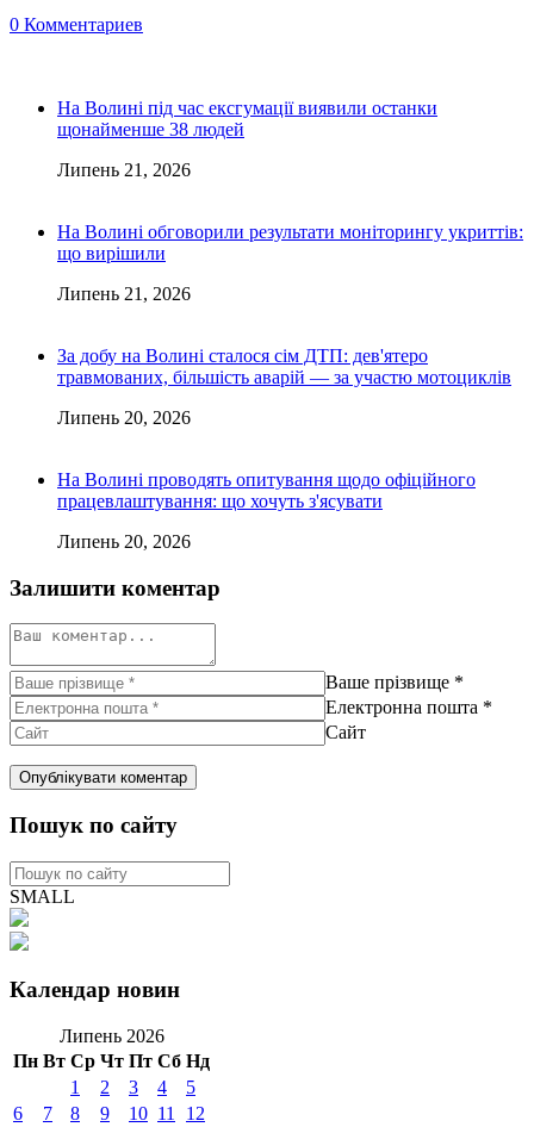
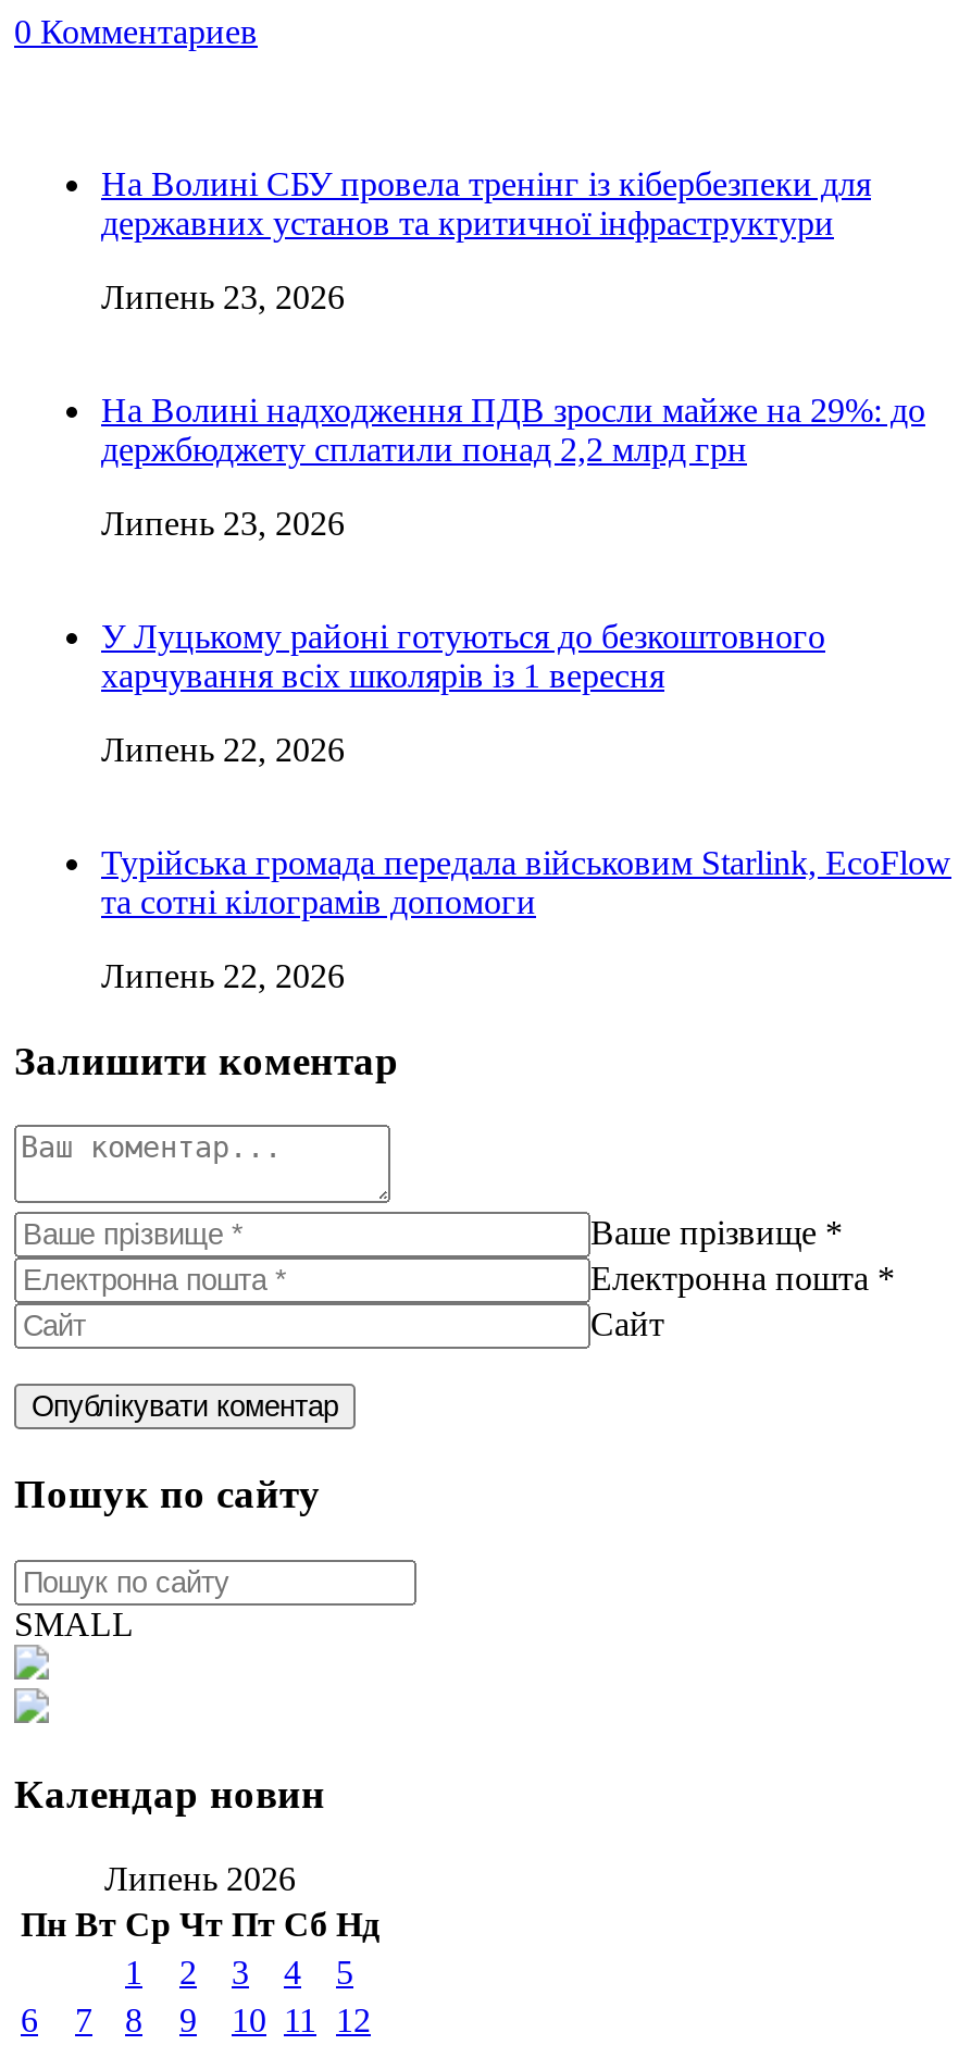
[57,98,437,139] На Волині під час ексгумації виявили останки | щонайменше 38 людей -> [101,165,871,241] На Волині СБУ провела тренінг із кібербезпеки для | державних установ та критичної інфраструктури
[57,160,191,180] Липень 21, 2026 -> [101,278,345,315] Липень 23, 2026
[57,221,523,263] На Волині обговорили результати моніторингу укриттів: | що вирішили -> [101,391,925,468] На Волині надходження ПДВ зросли майже на 29%: до | держбюджету сплатили понад 2,2 млрд грн
[57,283,191,304] Липень 21, 2026 -> [101,505,345,541] Липень 23, 2026
[57,345,511,387] За добу на Волині сталося сім ДТП: дев'ятеро | травмованих, більшість аварій — за участю мотоциклів -> [101,618,825,694] У Луцькому районі готуються до безкоштовного | харчування всіх школярів із 1 вересня
[57,407,191,428] Липень 20, 2026 -> [101,731,345,768] Липень 22, 2026
[57,469,476,511] На Волині проводять опитування щодо офіційного | працевлаштування: що хочуть з'ясувати -> [101,844,951,920] Турійська громада передала військовим Starlink, EcoFlow | та сотні кілограмів допомоги
[57,531,191,551] Липень 20, 2026 -> [101,957,345,994] Липень 22, 2026

